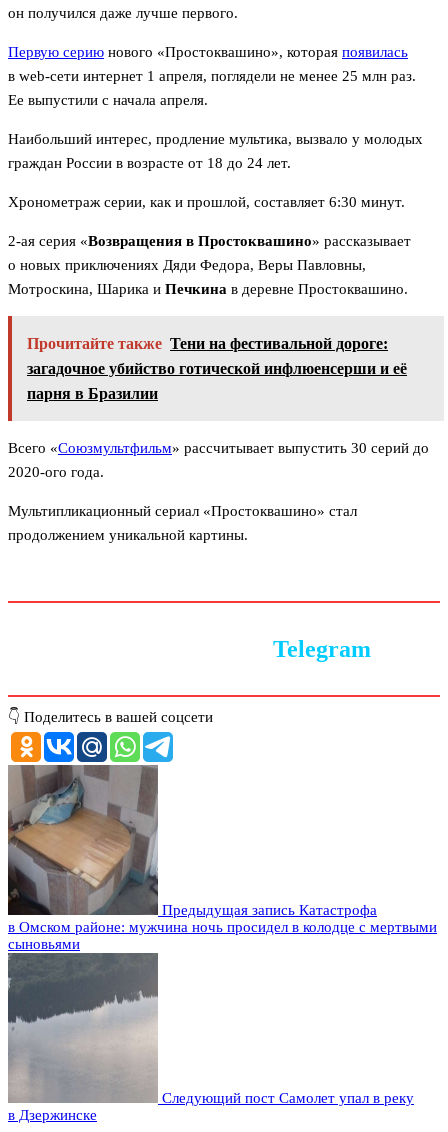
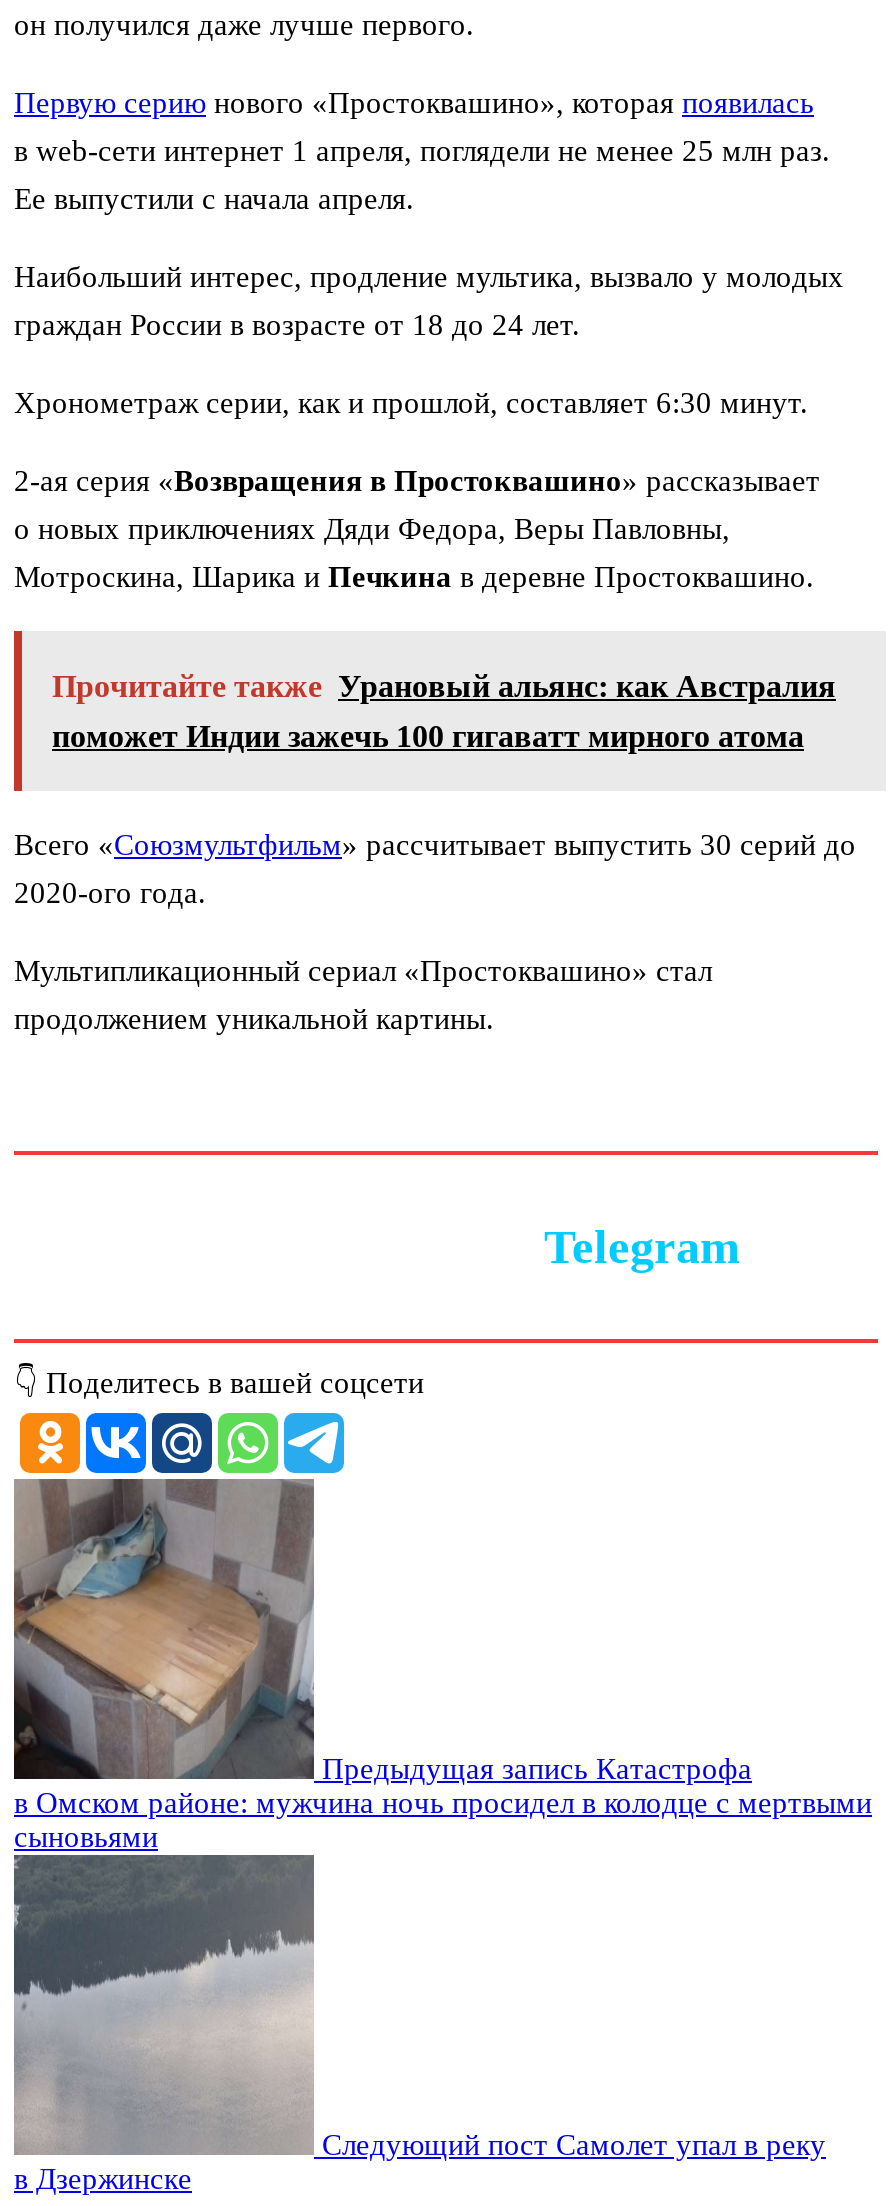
[27,335,407,402] Прочитайте также Тени на фестивальной дороге: | загадочное убийство готической инфлюенсерши и её | парня в Бразилии -> [52,670,836,754] Прочитайте также Урановый альянс: как Австралия | поможет Индии зажечь 100 гигаватт мирного атома

